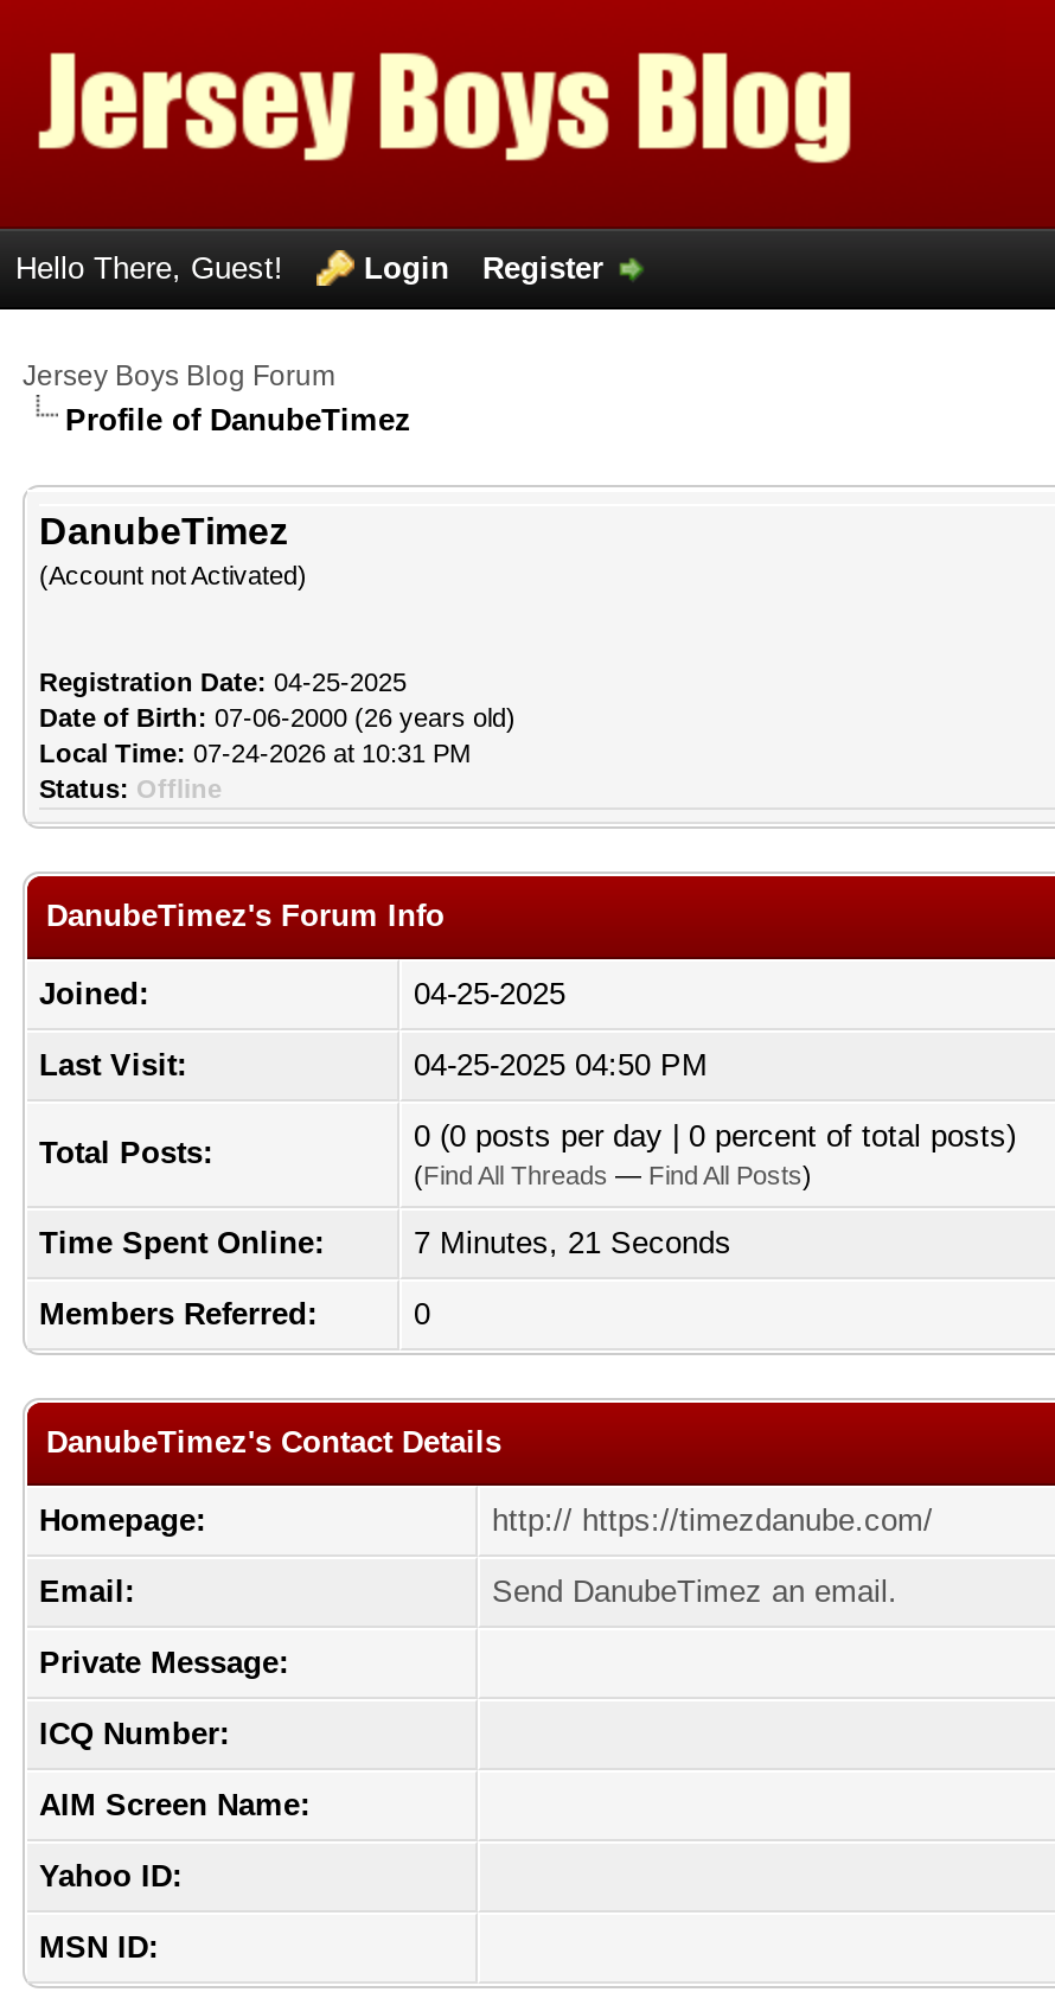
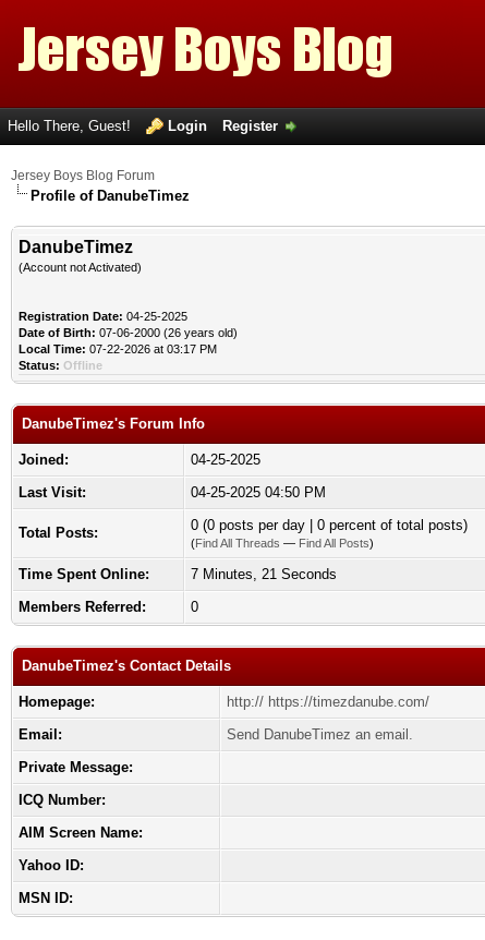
[39,739,471,767] Local Time: 07-24-2026 at 10:31 PM -> [19,342,217,355] Local Time: 07-22-2026 at 03:17 PM

